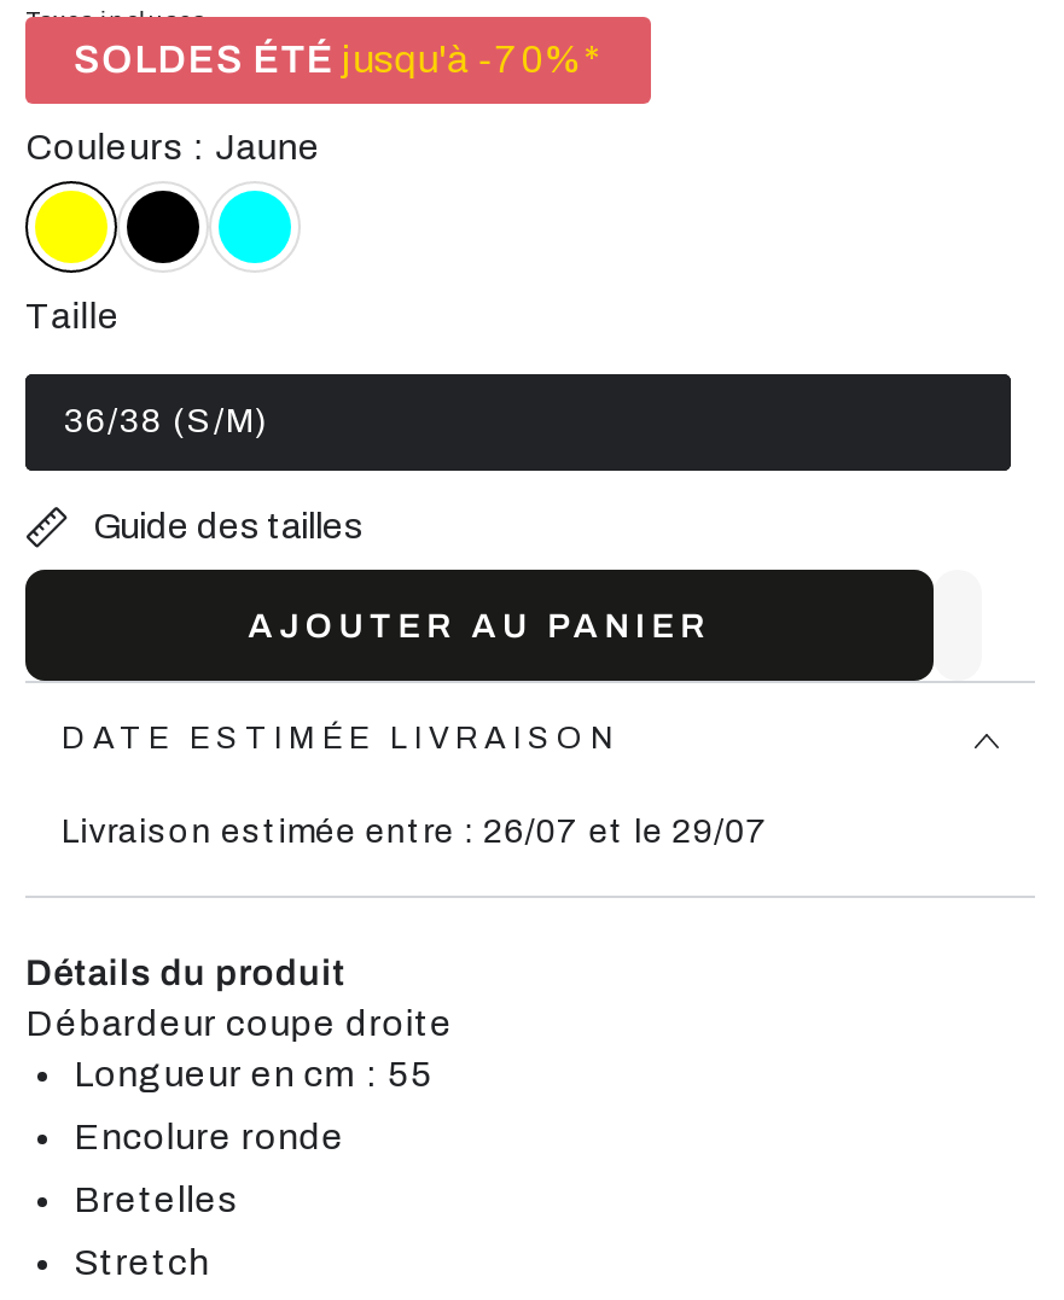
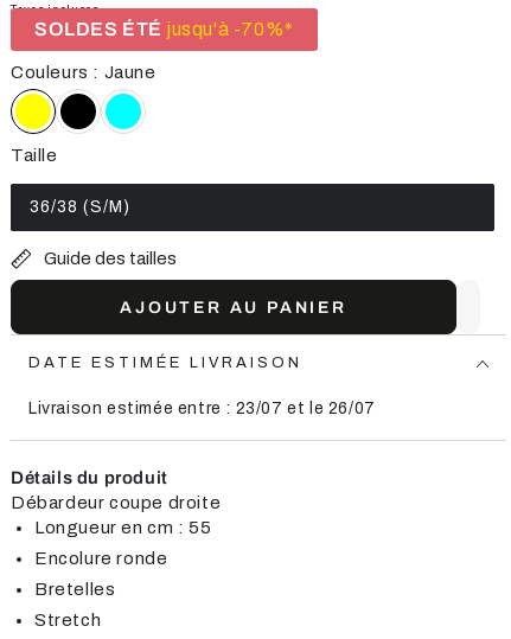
[62,814,769,850] Livraison estimée entre : 26/07 et le 29/07 -> [28,400,376,418] Livraison estimée entre : 23/07 et le 26/07

